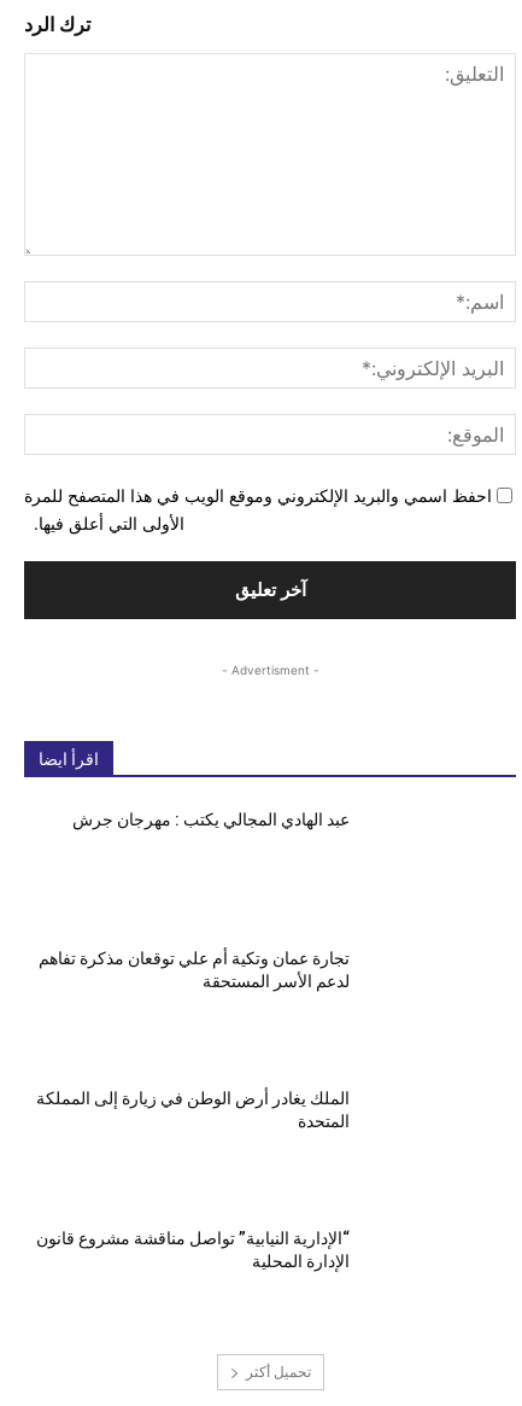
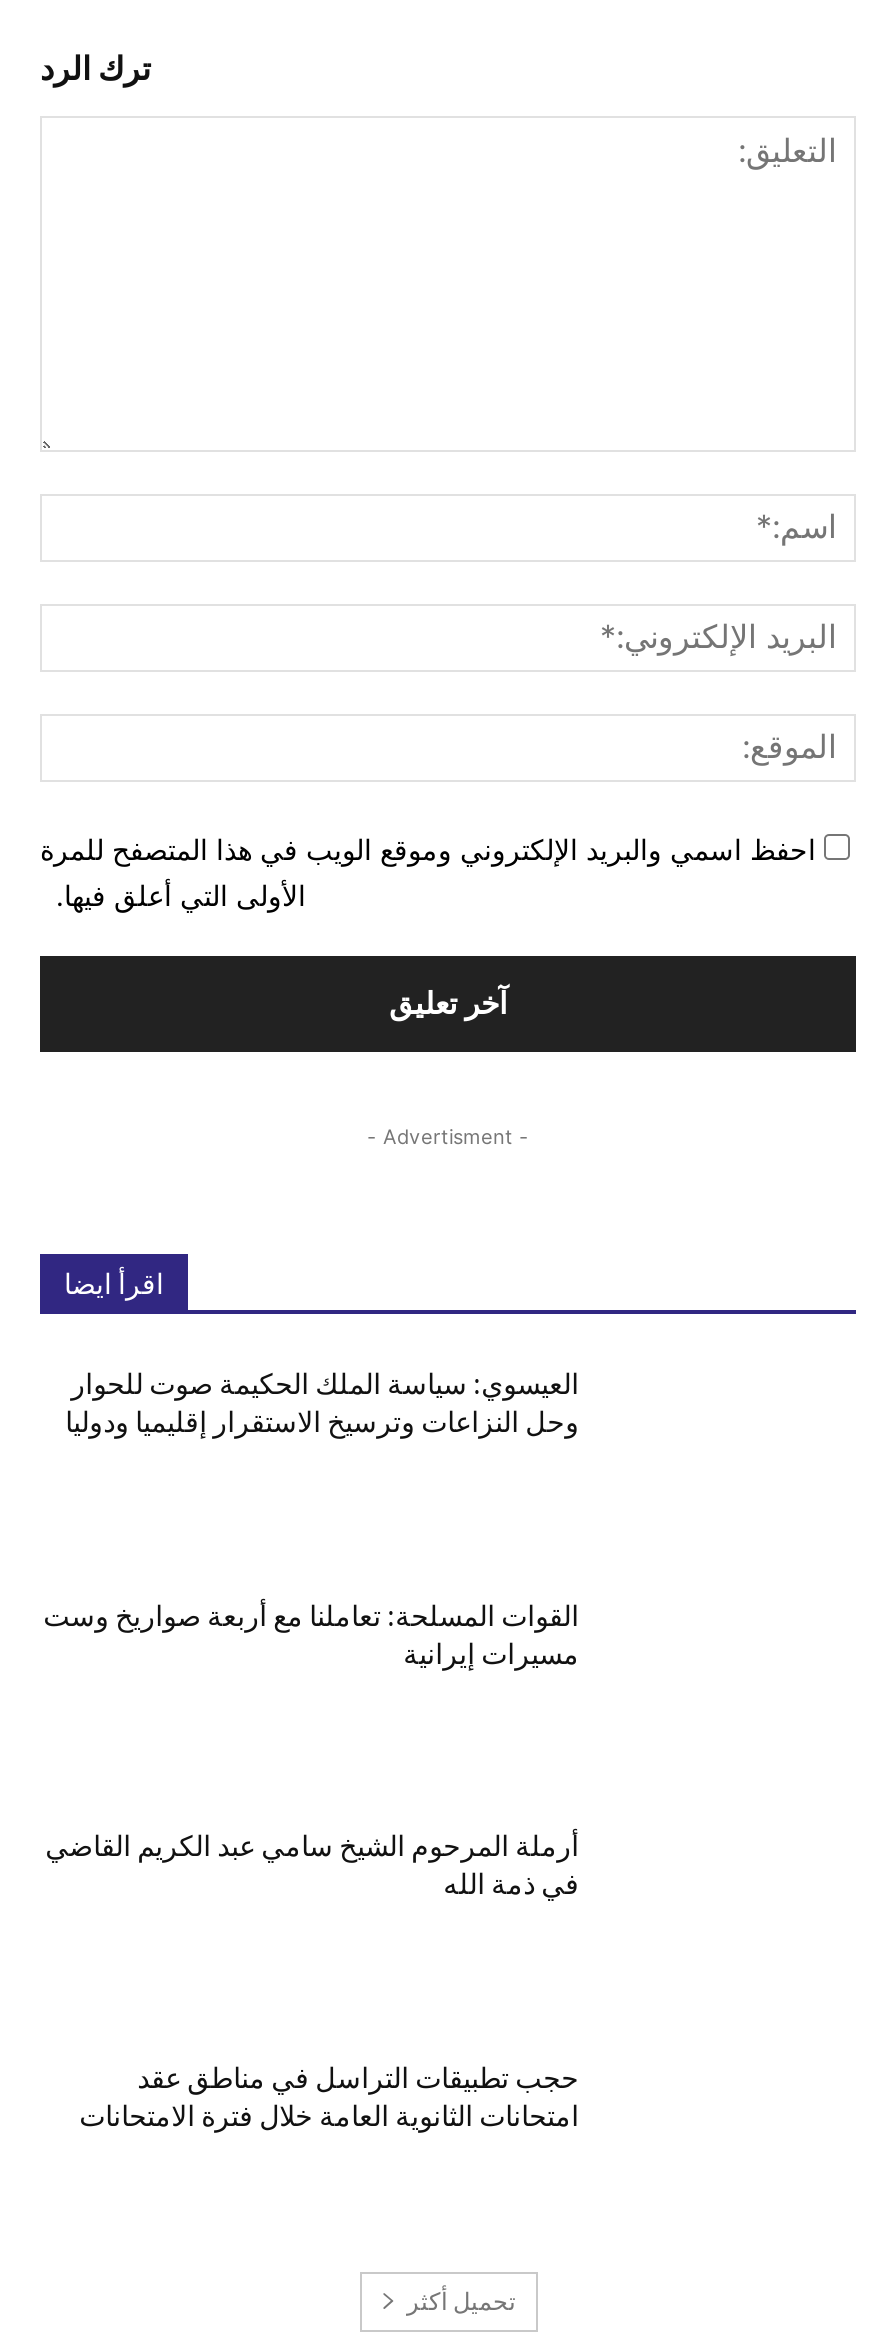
[72,809,349,829] عبد الهادي المجالي يكتب : مهرجان جرش -> [65,1368,579,1438] العيسوي: سياسة الملك الحكيمة صوت للحوار | وحل النزاعات وترسيخ الاستقرار إقليميا ودوليا
[38,949,349,991] تجارة عمان وتكية أم علي توقعان مذكرة تفاهم | لدعم الأسر المستحقة -> [43,1599,579,1669] القوات المسلحة: تعاملنا مع أربعة صواريخ وست | مسيرات إيرانية
[36,1088,349,1131] الملك يغادر أرض الوطن في زيارة إلى المملكة | المتحدة -> [45,1831,579,1901] أرملة المرحوم الشيخ سامي عبد الكريم القاضي | في ذمة الله
[36,1228,349,1270] “الإدارية النيابية” تواصل مناقشة مشروع قانون | الإدارة المحلية -> [79,2062,579,2132] حجب تطبيقات التراسل في مناطق عقد | امتحانات الثانوية العامة خلال فترة الامتحانات

